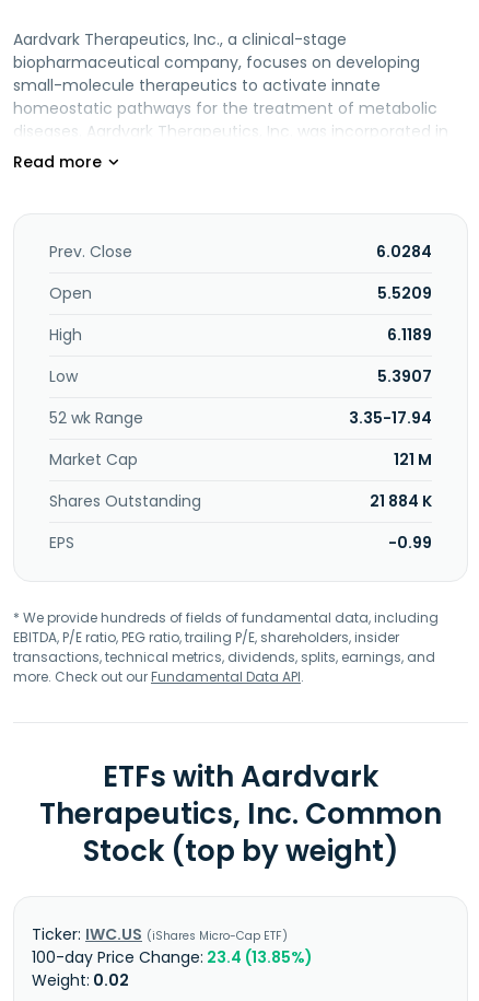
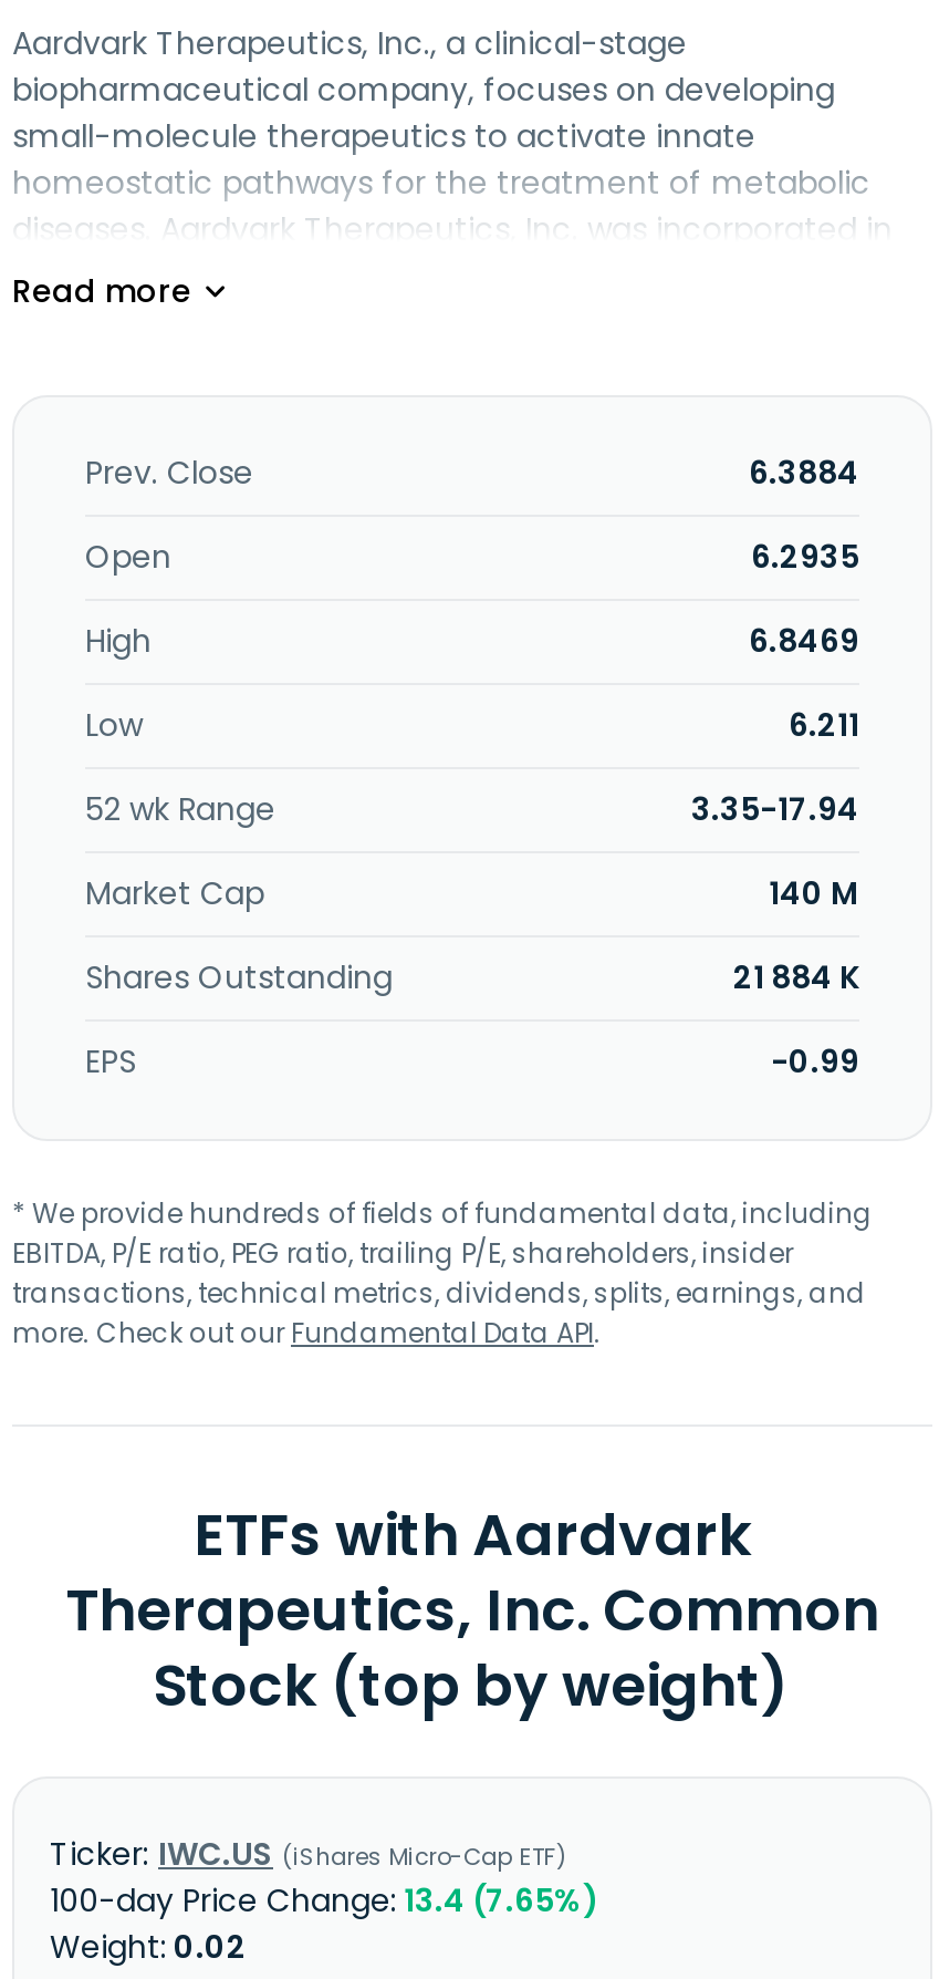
[376,241,432,263] 6.0284 -> [749,450,859,495] 6.3884
[377,282,432,304] 5.5209 -> [751,535,859,579] 6.2935
[387,324,432,346] 6.1189 -> [749,619,859,663] 6.8469
[377,365,432,387] 5.3907 -> [789,703,859,747] 6.211
[394,449,432,470] 121 M -> [769,871,859,915] 140 M
[203,946,313,968] 23.4 (13.85%) -> [397,1878,598,1923] 13.4 (7.65%)

